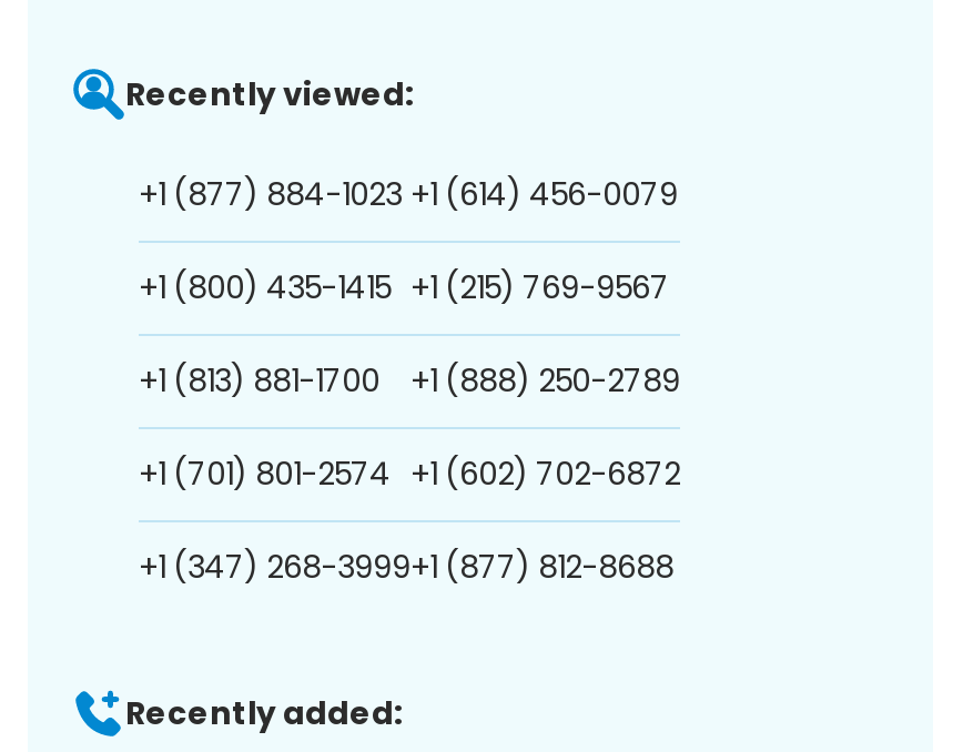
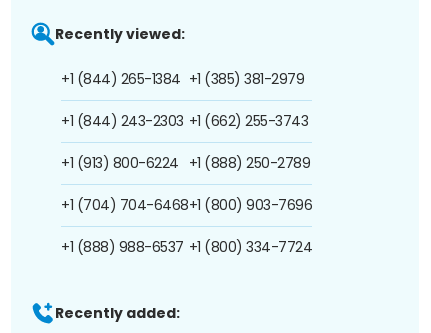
[139,171,402,215] +1 (877) 884-1023 -> [61,68,180,88] +1 (844) 265-1384
[410,171,678,215] +1 (614) 456-0079 -> [188,68,304,88] +1 (385) 381-2979
[139,264,391,308] +1 (800) 435-1415 -> [61,110,183,130] +1 (844) 243-2303
[410,264,669,308] +1 (215) 769-9567 -> [188,110,308,130] +1 (662) 255-3743
[139,357,680,402] +1 (813) 881-1700 +1 (888) 250-2789 -> [61,152,310,172] +1 (913) 800-6224 +1 (888) 250-2789
[139,450,391,495] +1 (701) 801-2574 -> [61,194,188,214] +1 (704) 704-6468
[410,450,680,495] +1 (602) 702-6872 -> [188,194,312,214] +1 (800) 903-7696
[139,543,410,588] +1 (347) 268-3999 -> [61,236,183,256] +1 (888) 988-6537
[410,543,673,588] +1 (877) 812-8688 -> [188,236,312,256] +1 (800) 334-7724

